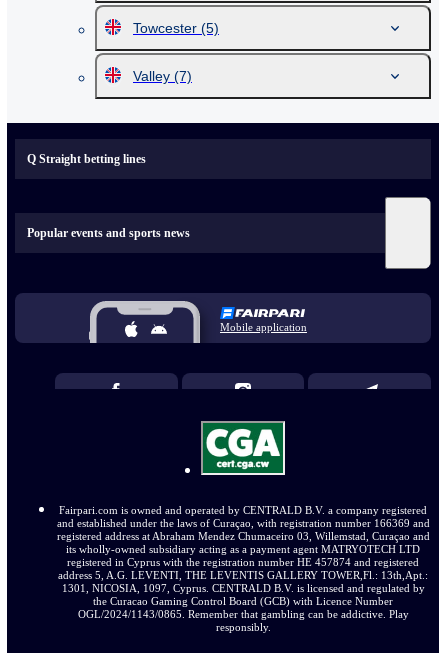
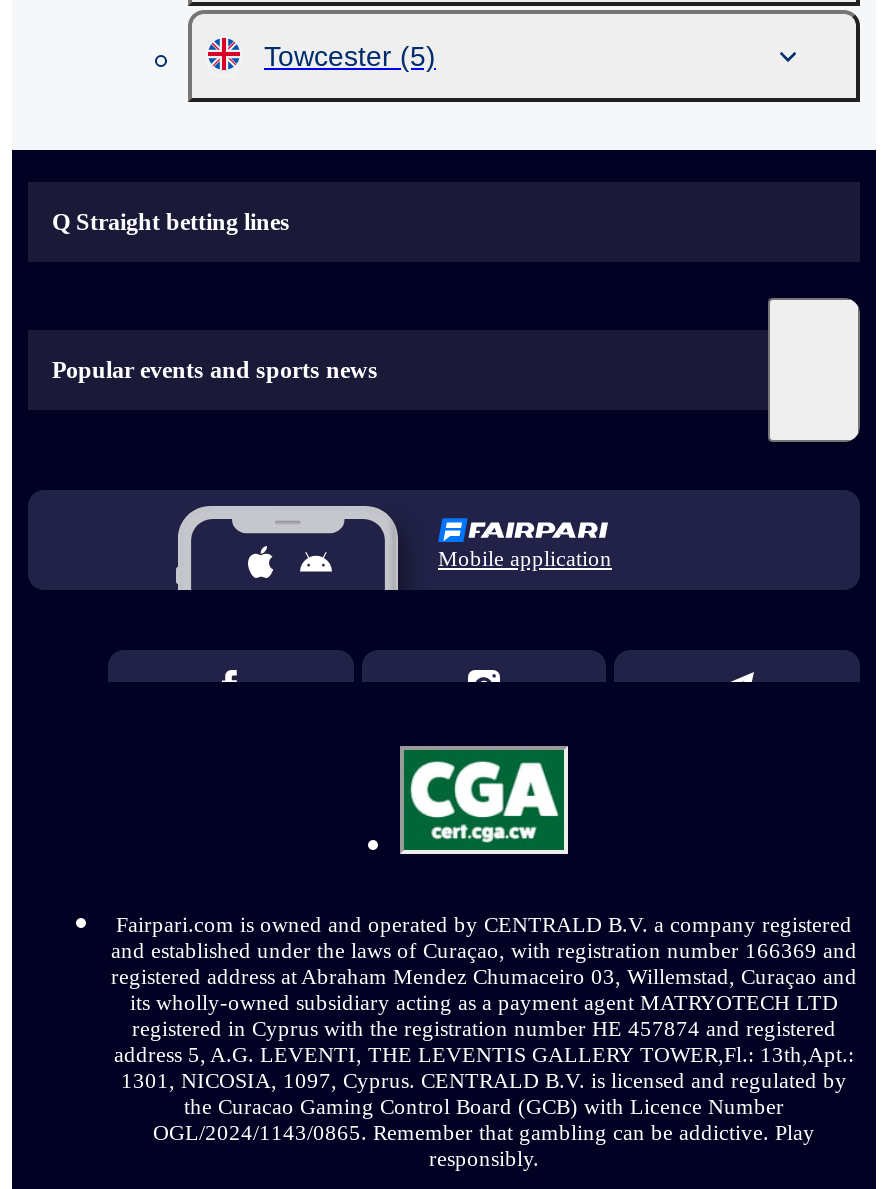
[133,68,192,84] Valley (7) -> none

